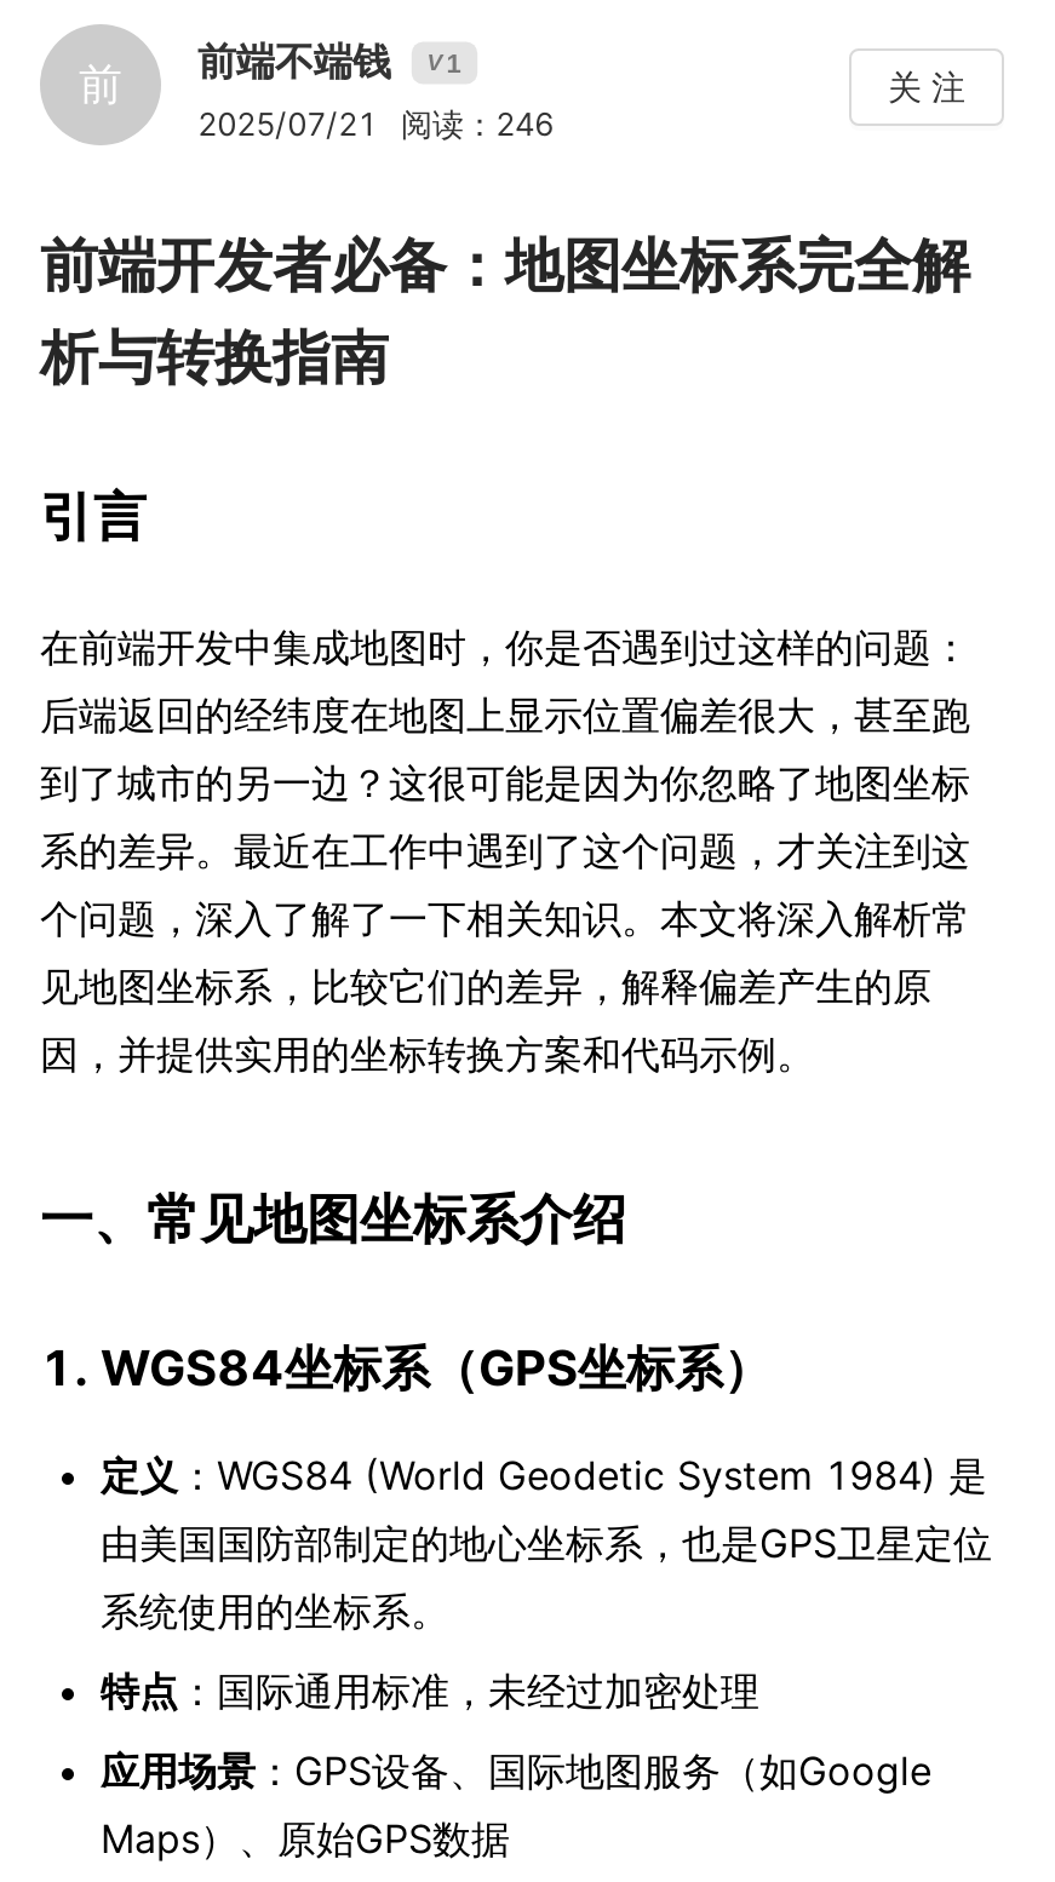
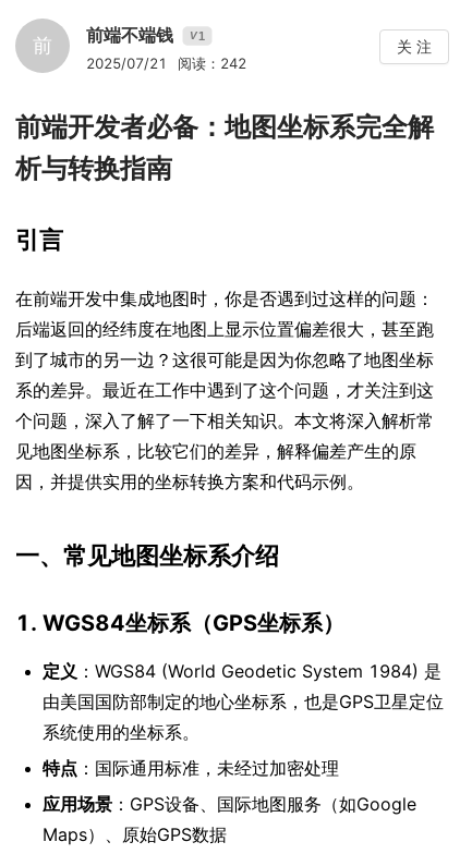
[197,104,554,143] 2025/07/21 阅读：246 -> [86,54,246,72] 2025/07/21 阅读：242

